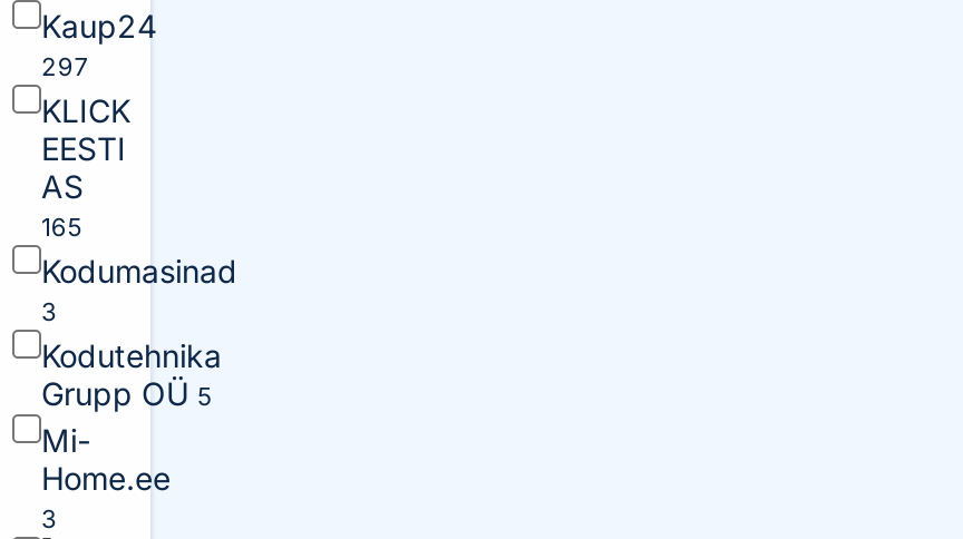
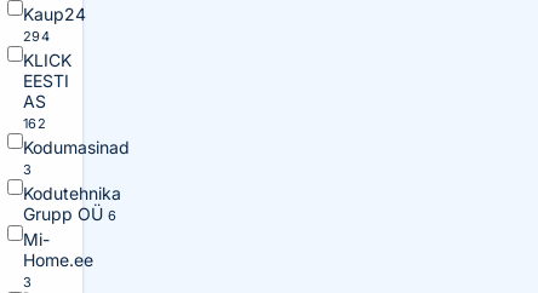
[41,51,88,82] 297 -> [23,28,50,45] 294
[41,212,84,243] 165 -> [23,115,46,132] 162
[41,374,214,412] Grupp OÜ 5 -> [23,203,117,224] Grupp OÜ 6

